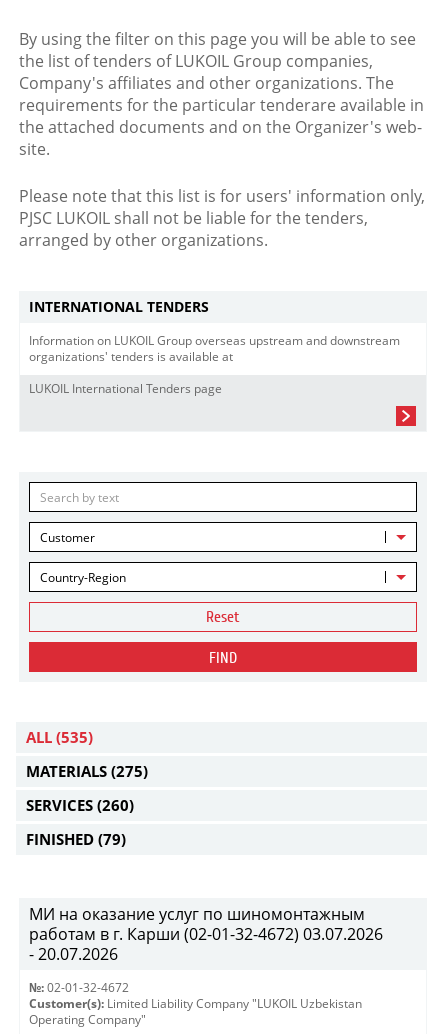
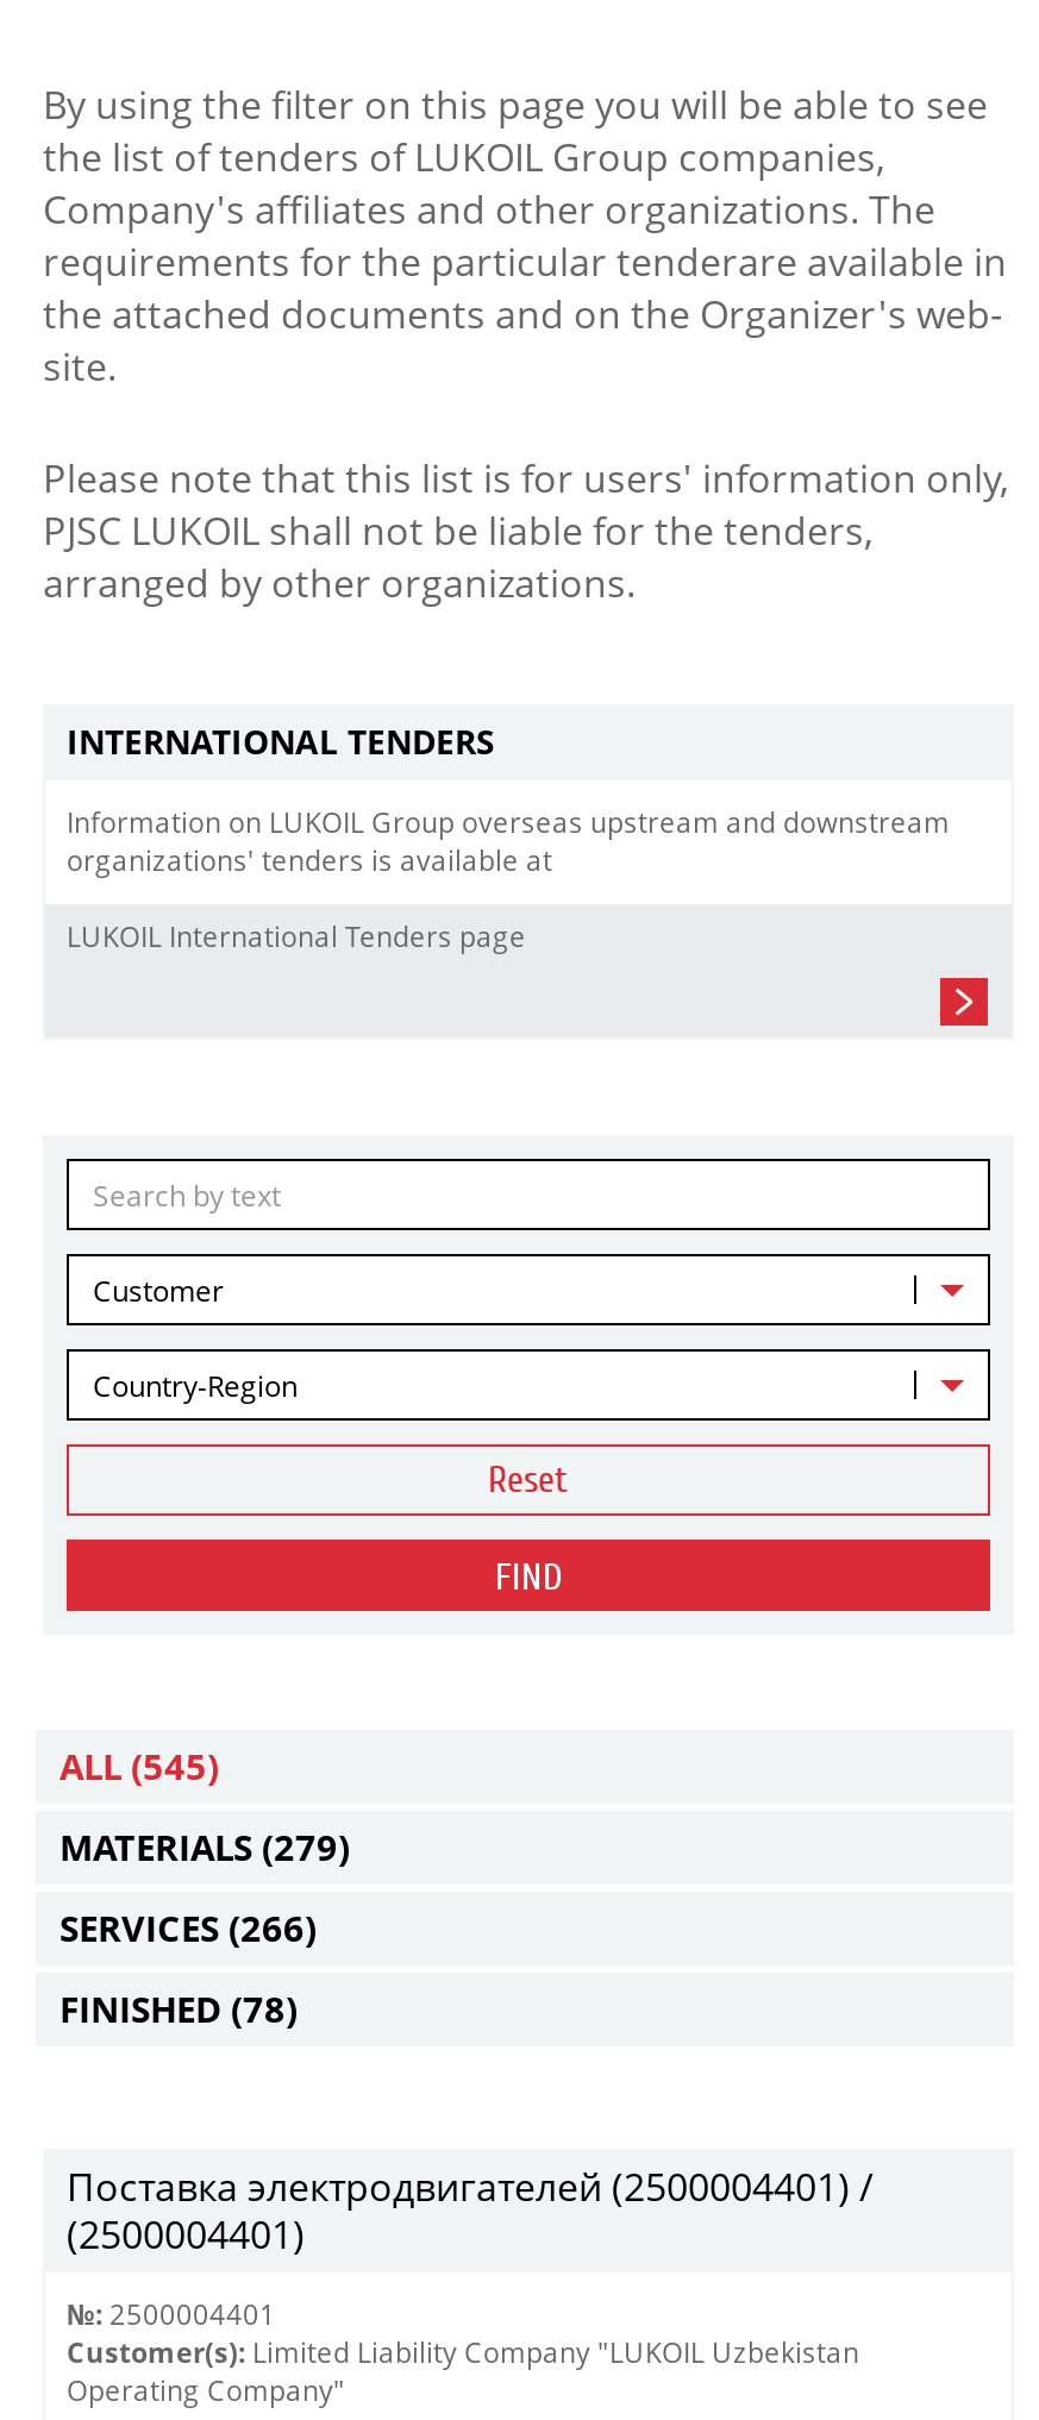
[26,727,93,747] ALL (535) -> [60,1742,219,1789] ALL (545)
[26,761,148,781] MATERIALS (275) -> [60,1823,350,1870] MATERIALS (279)
[26,795,134,815] SERVICES (260) -> [60,1904,317,1951] SERVICES (266)
[26,829,126,849] FINISHED (79) -> [60,1985,298,2032] FINISHED (78)
[29,903,383,965] МИ на оказание услуг по шиномонтажным | работам в г. Карши (02-01-32-4672) 03.07.2026 | - 20.07.2026 -> [67,2161,874,2261] Поставка электродвигателей (2500004401) / | (2500004401)
[29,980,129,995] №: 02-01-32-4672 -> [67,2296,276,2332] №: 2500004401

